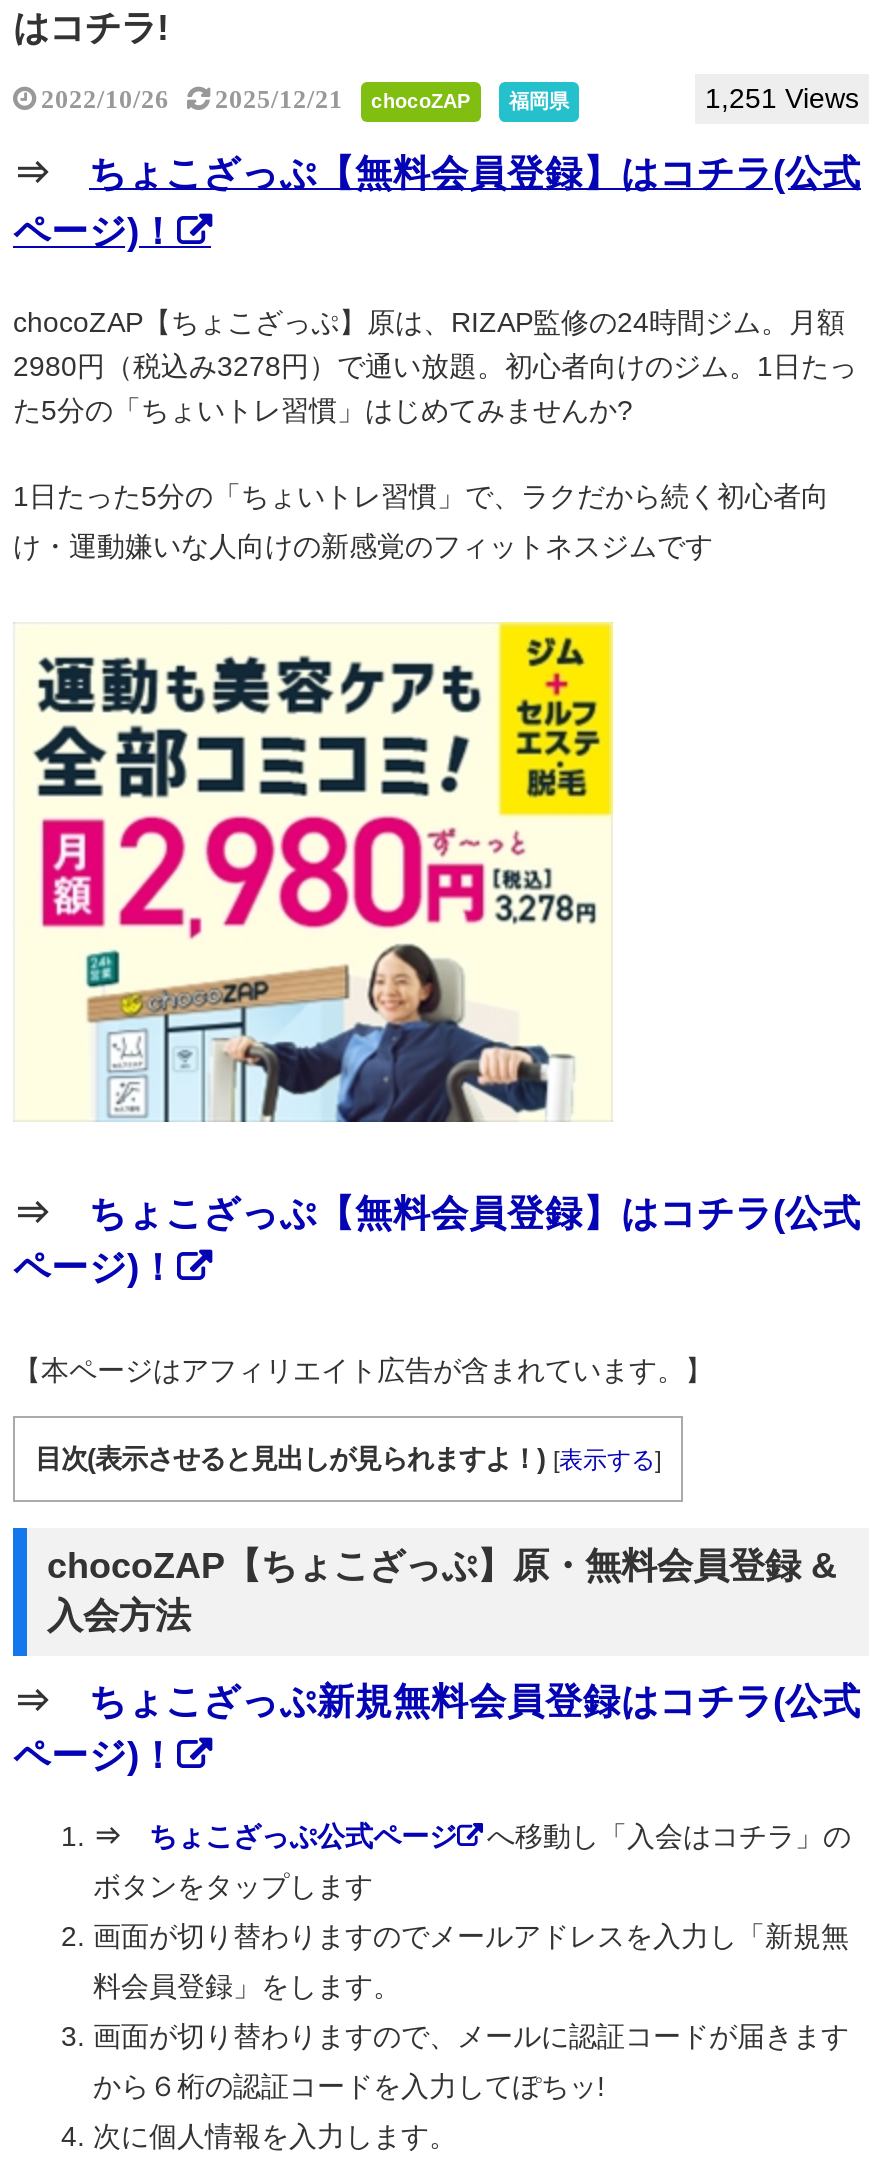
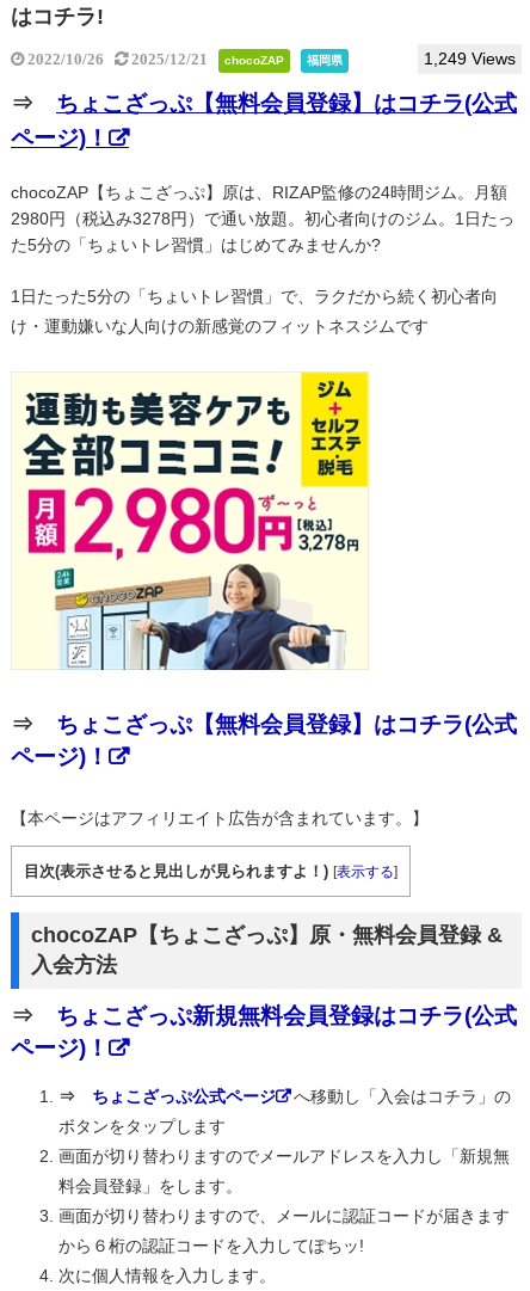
[705,81,859,113] 1,251 Views -> [424,49,516,68] 1,249 Views

